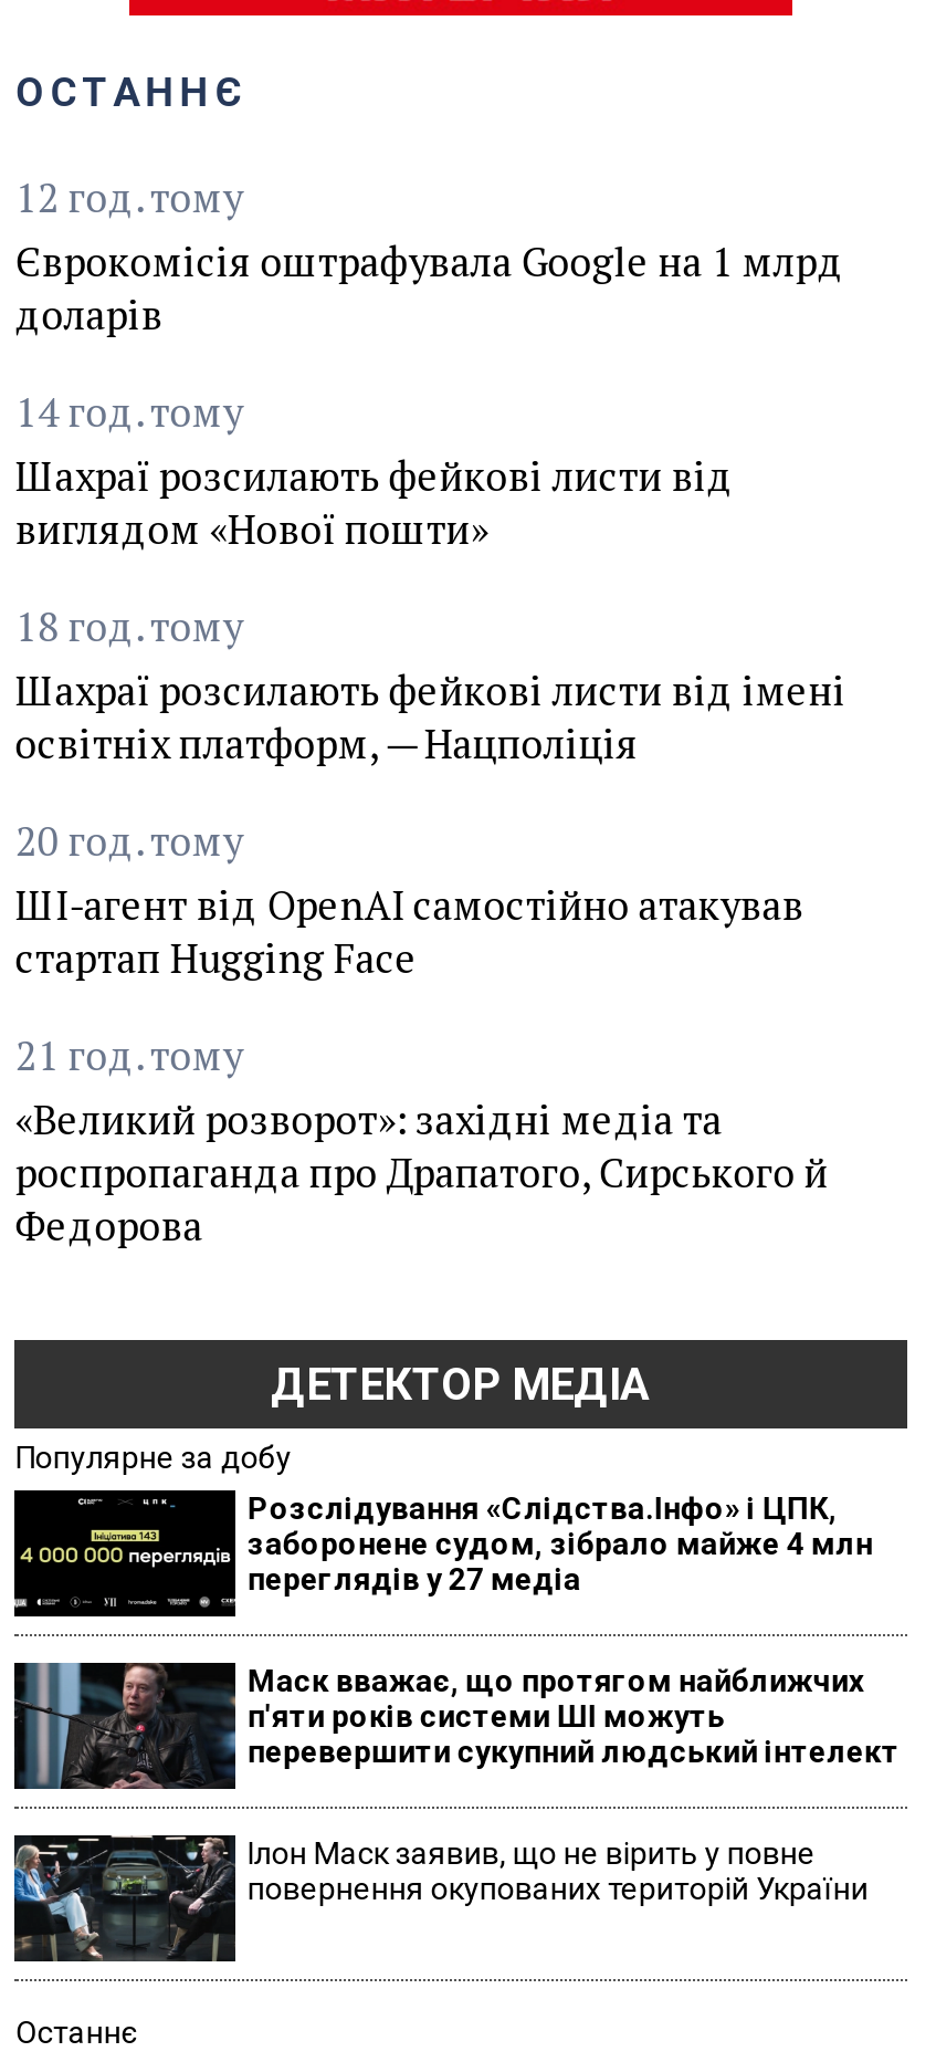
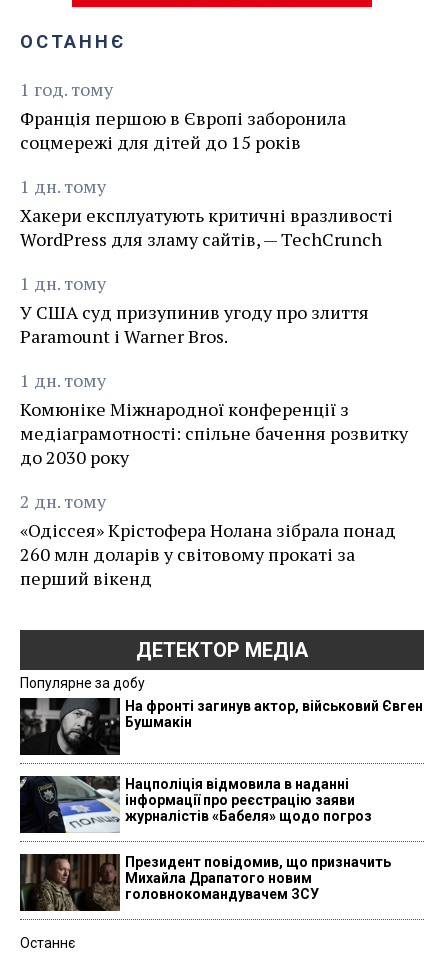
[15,171,844,341] 12 год. тому | Єврокомісія оштрафувала Google на 1 млрд | доларів -> [20,77,346,154] 1 год. тому | Франція першою в Європі заборонила | соцмережі для дітей до 15 років
[15,385,734,555] 14 год. тому | Шахраї розсилають фейкові листи від | виглядом «Нової пошти» -> [20,174,393,251] 1 дн. тому | Хакери експлуатують критичні вразливості | WordPress для зламу сайтів, — TechCrunch
[15,600,846,770] 18 год. тому | Шахраї розсилають фейкові листи від імені | освітніх платформ, — Нацполіція -> [20,271,369,348] 1 дн. тому | У США суд призупинив угоду про злиття | Paramount і Warner Bros.
[15,814,804,984] 20 год. тому | ШІ-агент від OpenAI самостійно атакував | стартап Hugging Face -> [20,368,408,469] 1 дн. тому | Комюніке Міжнародної конференції з | медіаграмотності: спільне бачення розвитку | до 2030 року
[15,1029,829,1252] 21 год. тому | «Великий розворот»: західні медіа та | роспропаганда про Драпатого, Сирського й | Федорова -> [20,489,396,590] 2 дн. тому | «Одіссея» Крістофера Нолана зібрала понад | 260 млн доларів у світовому прокаті за | перший вікенд
[14,1490,873,1614] [image] | Розслідування «Слідства.Інфо» і ЦПК, | заборонене судом, зібрало майже 4 млн | переглядів у 27 медіа -> [20,697,423,755] [image] | На фронті загинув актор, військовий Євген | Бушмакін
[14,1661,899,1791] [image] | Маск вважає, що протягом найближчих | п'яти років системи ШІ можуть | перевершити сукупний людський інтелект -> [20,775,372,833] [image] | Нацполіція відмовила в наданні | інформації про реєстрацію заяви | журналістів «Бабеля» щодо погроз
[12,1835,868,1961] [image] | Ілон Маск заявив, що не вірить у повне | повернення окупованих територій України -> [19,854,391,911] [image] | Президент повідомив, що призначить | Михайла Драпатого новим | головнокомандувачем ЗСУ

